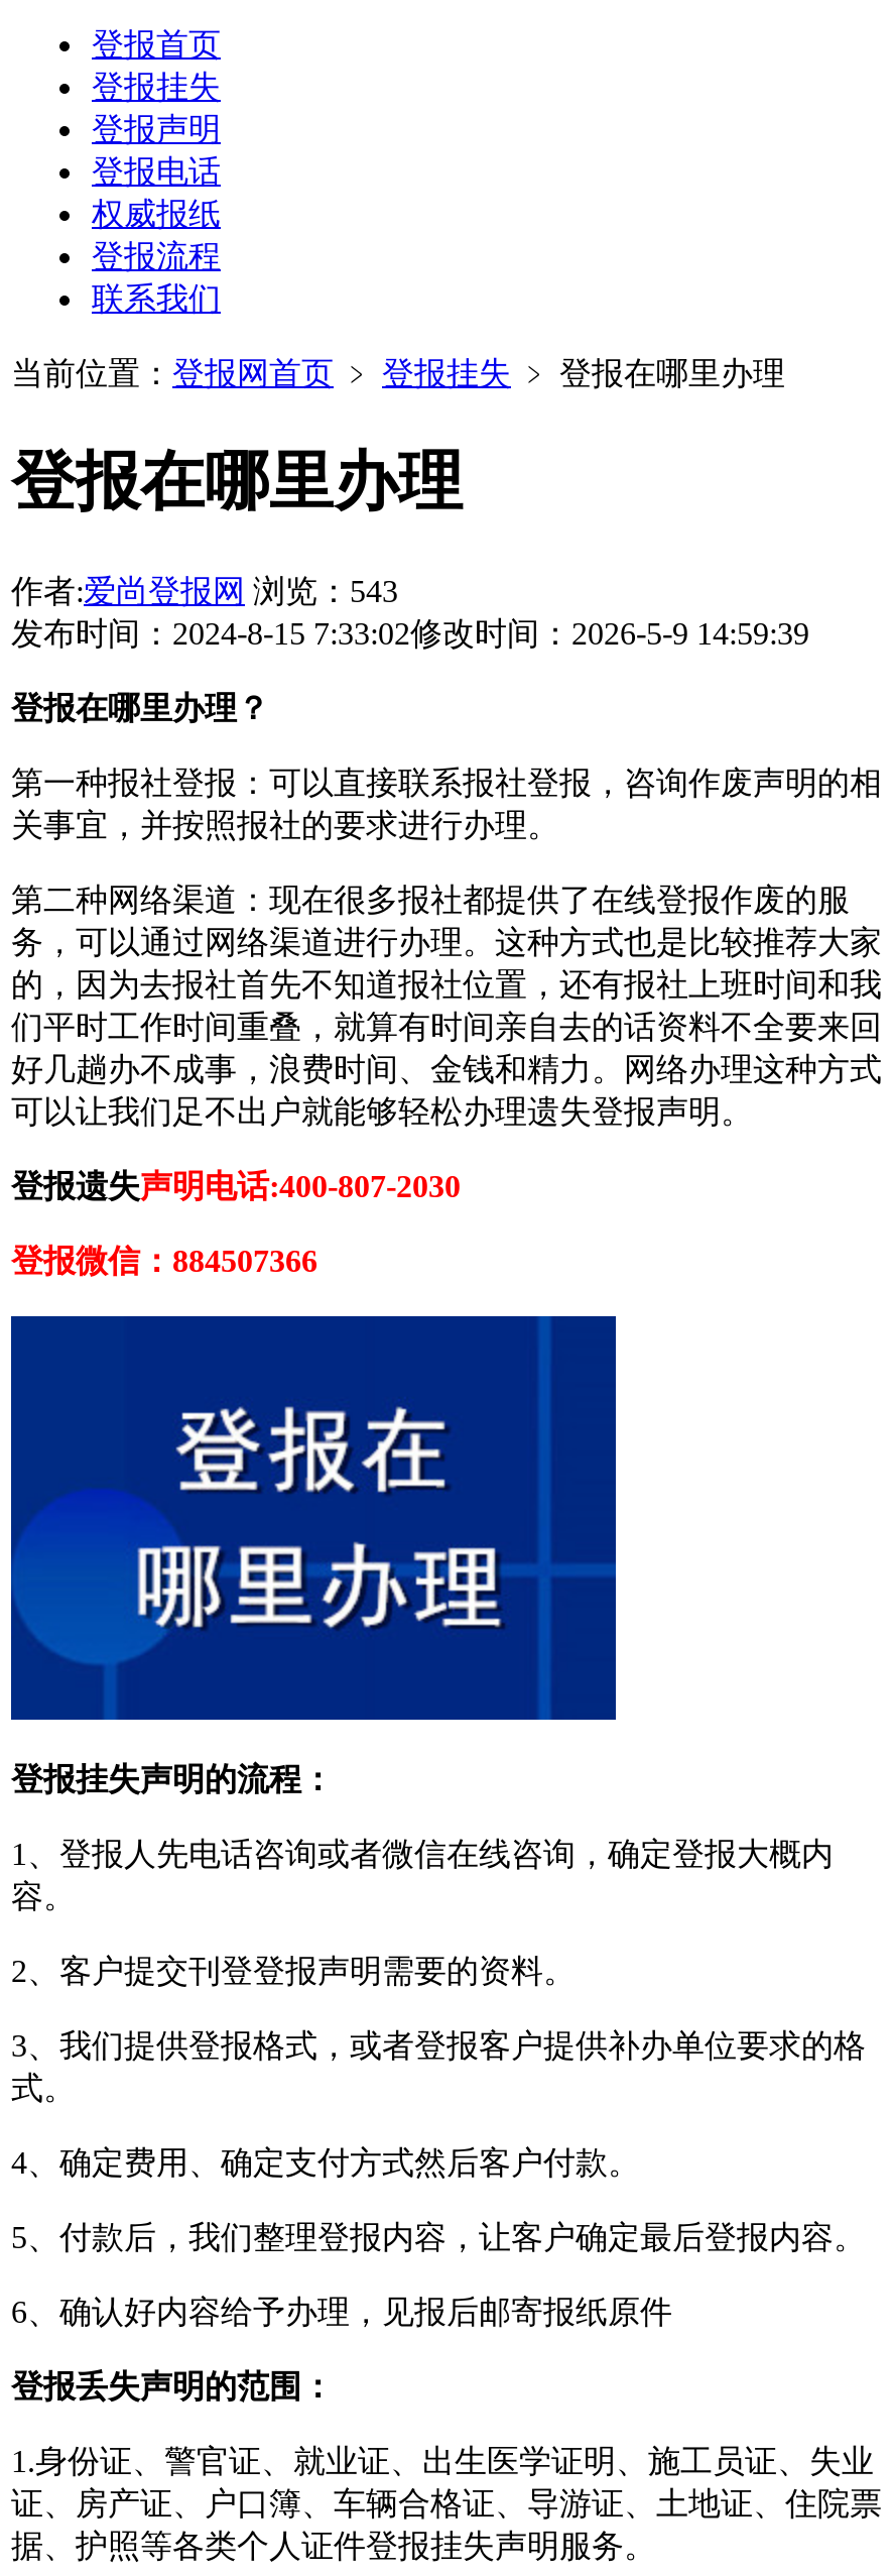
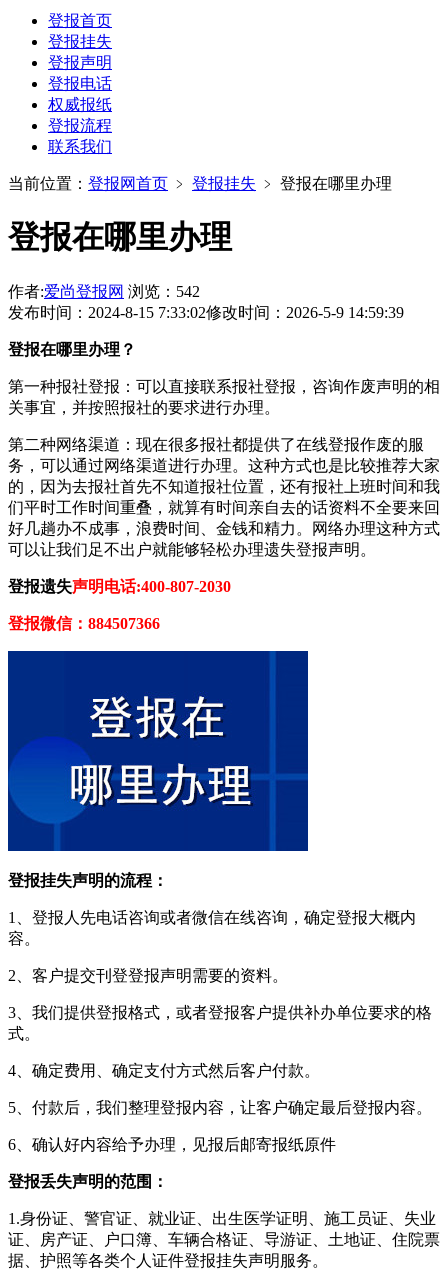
[11,573,398,608] 作者:爱尚登报网 浏览：543 -> [8,283,200,300] 作者:爱尚登报网 浏览：542

